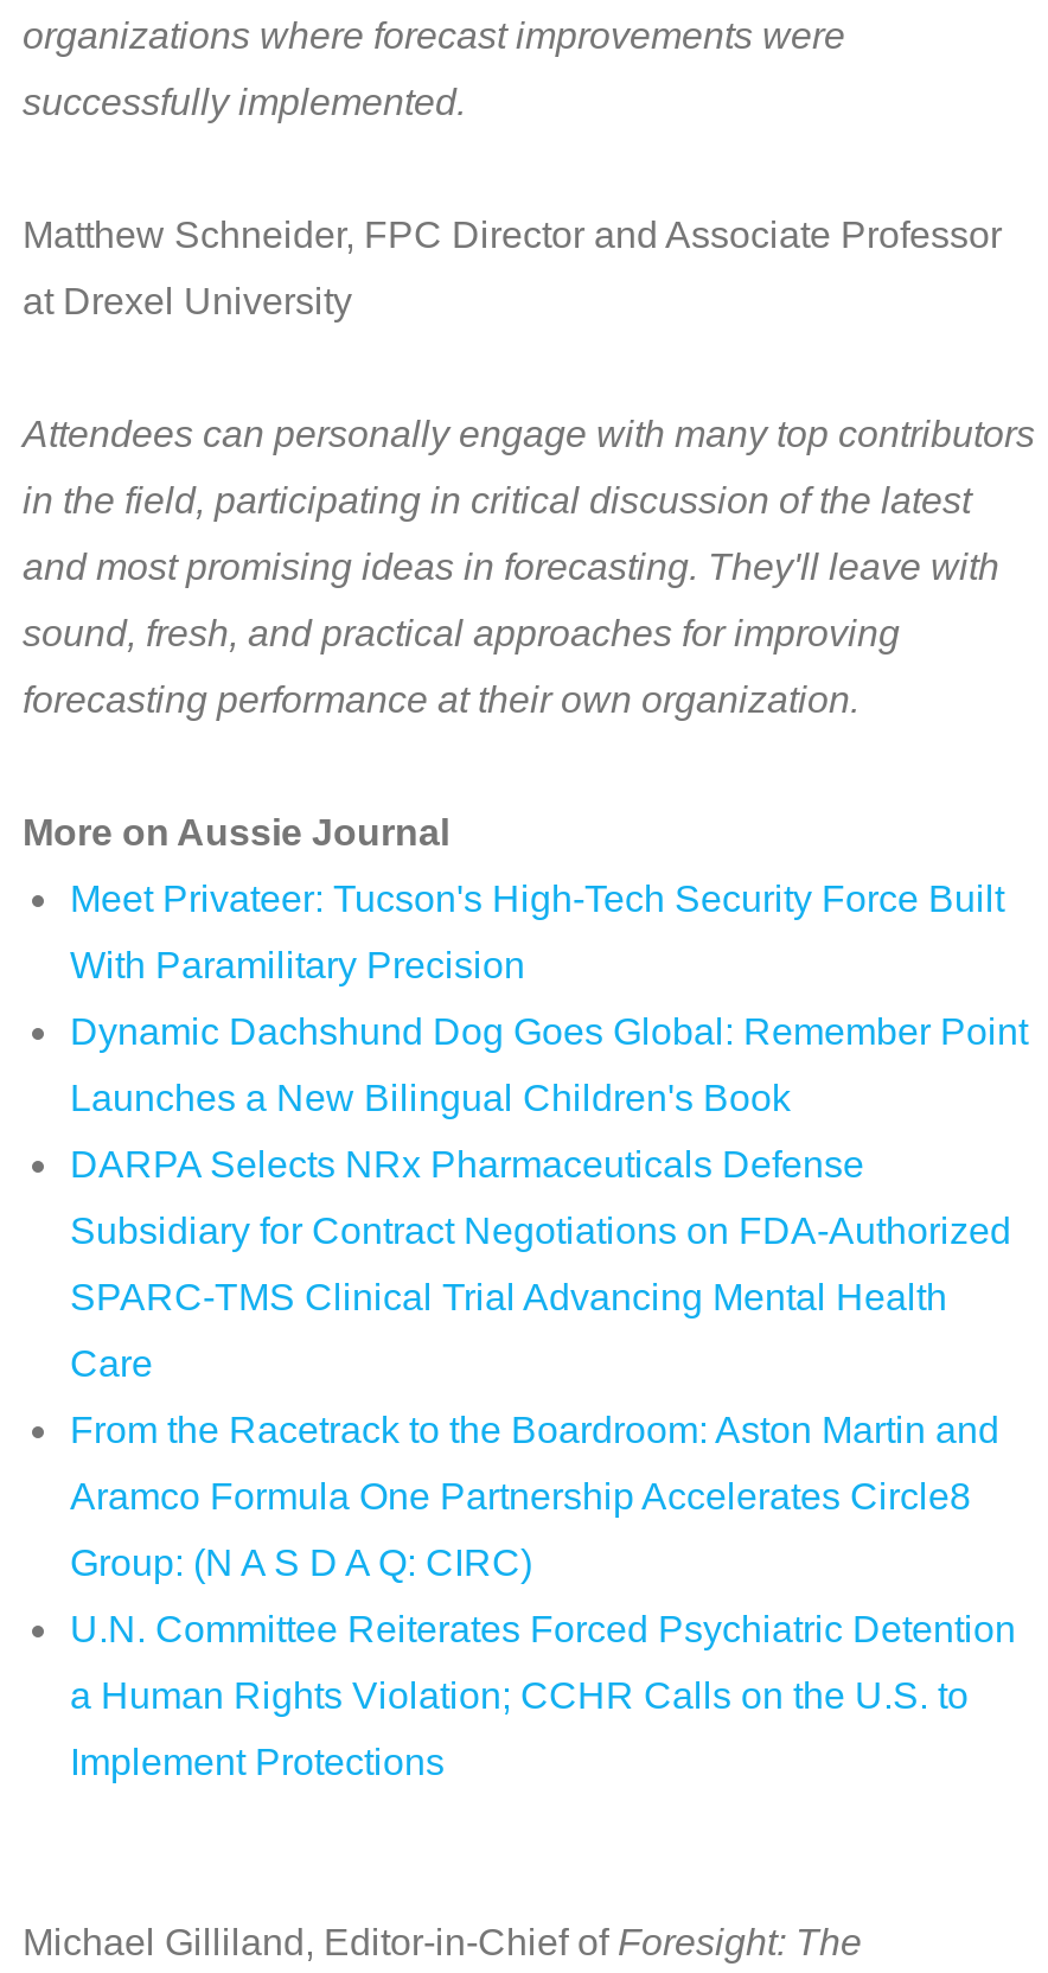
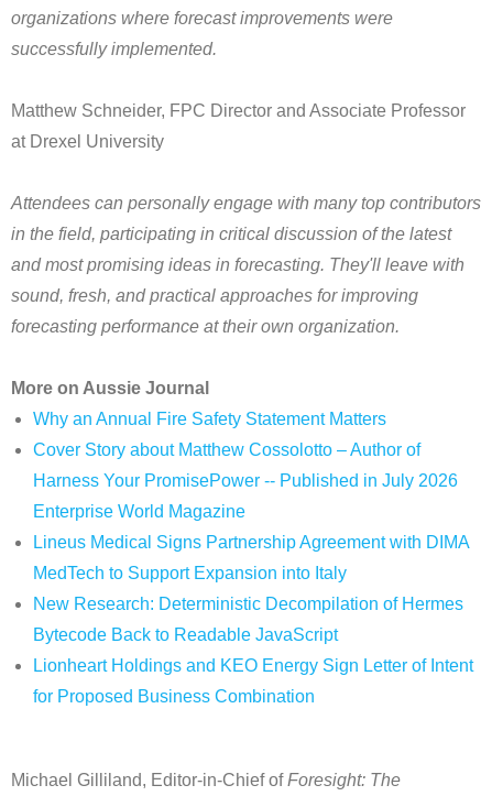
[70,879,1028,1782] Meet Privateer: Tucson's High-Tech Security Force Built | With Paramilitary Precision | Dynamic Dachshund Dog Goes Global: Remember Point | Launches a New Bilingual Children's Book | DARPA Selects NRx Pharmaceuticals Defense | Subsidiary for Contract Negotiations on FDA-Authorized | SPARC-TMS Clinical Trial Advancing Mental Health | Care | From the Racetrack to the Boardroom: Aston Martin and | Aramco Formula One Partnership Accelerates Circle8 | Group: (N A S D A Q: CIRC) | U.N. Committee Reiterates Forced Psychiatric Detention | a Human Rights Violation; CCHR Calls on the U.S. to | Implement Protections -> [33,410,473,706] Why an Annual Fire Safety Statement Matters | Cover Story about Matthew Cossolotto – Author of | Harness Your PromisePower -- Published in July 2026 | Enterprise World Magazine | Lineus Medical Signs Partnership Agreement with DIMA | MedTech to Support Expansion into Italy | New Research: Deterministic Decompilation of Hermes | Bytecode Back to Readable JavaScript | Lionheart Holdings and KEO Energy Sign Letter of Intent | for Proposed Business Combination

